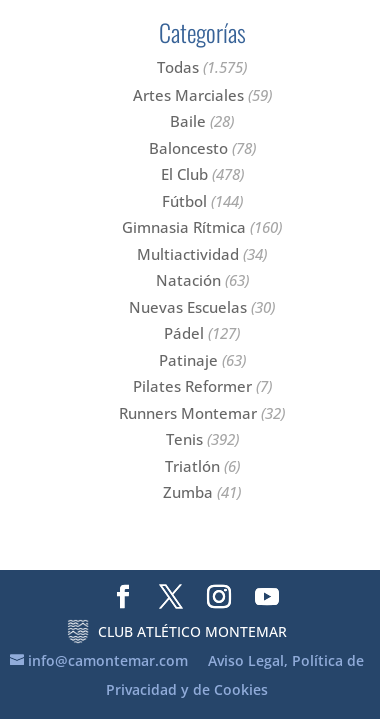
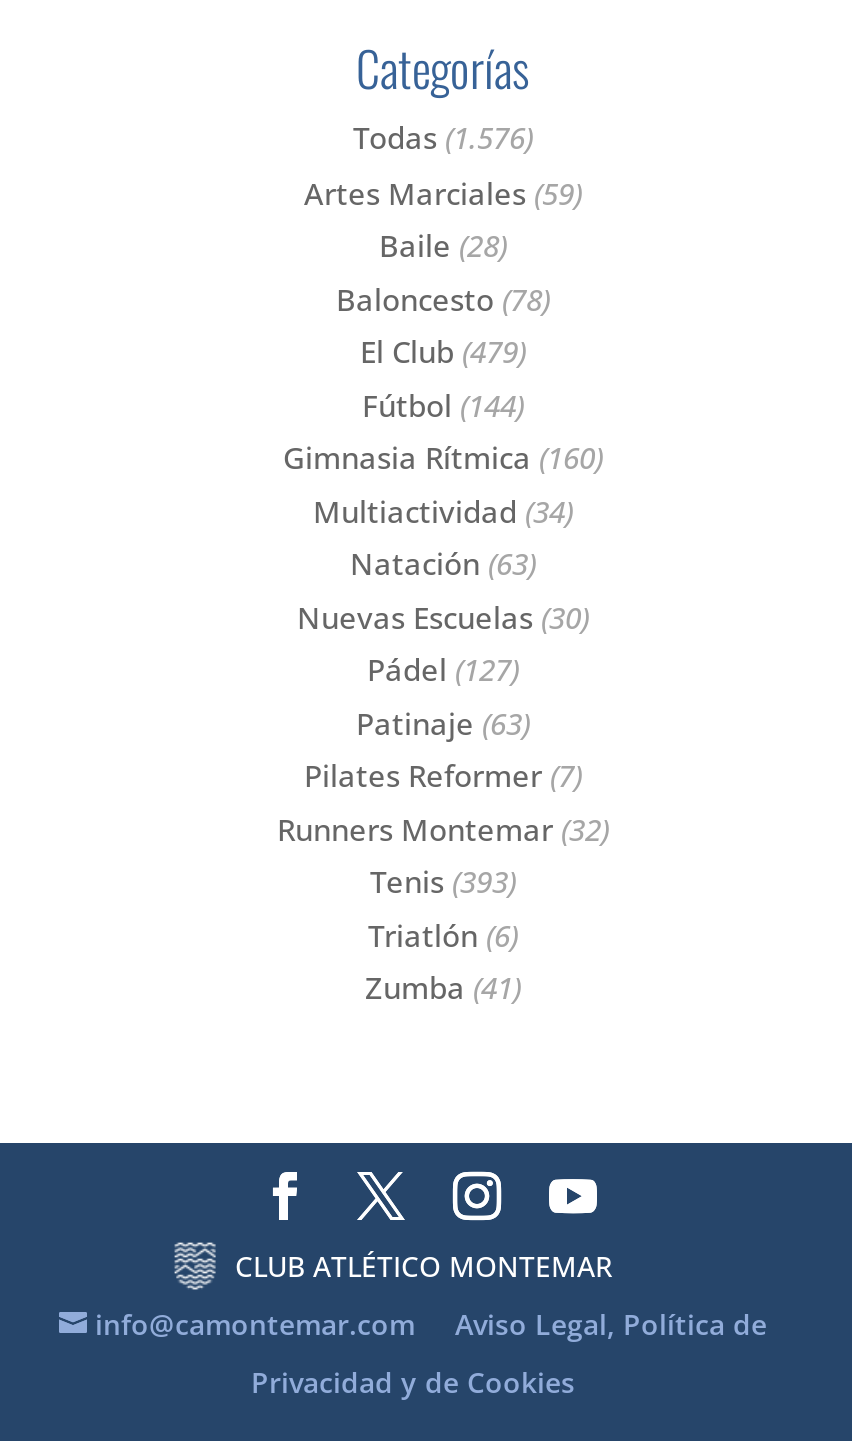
[157,57,247,77] Todas (1.575) -> [353,118,533,158] Todas (1.576)
[160,164,243,184] El Club (478) -> [360,332,526,372] El Club (479)
[165,429,238,449] Tenis (392) -> [370,862,516,902] Tenis (393)

